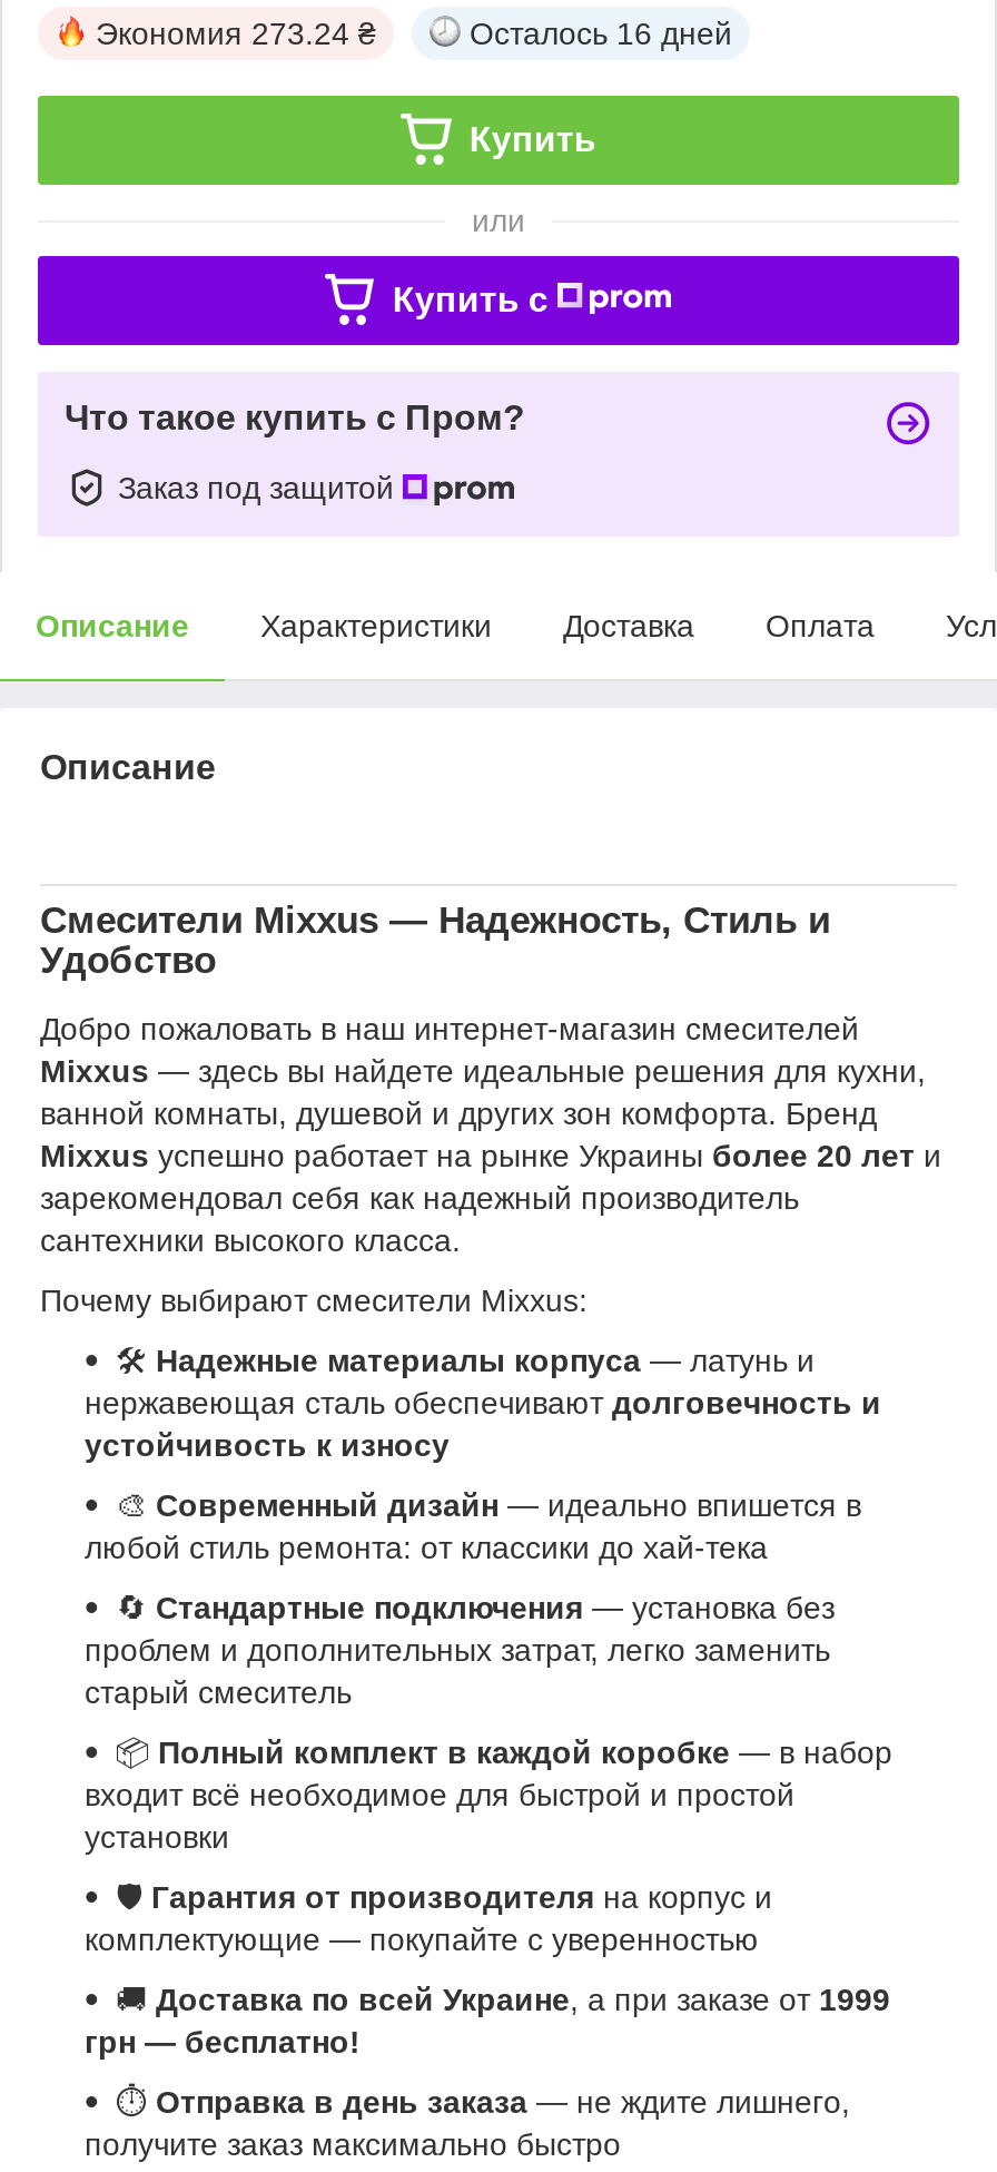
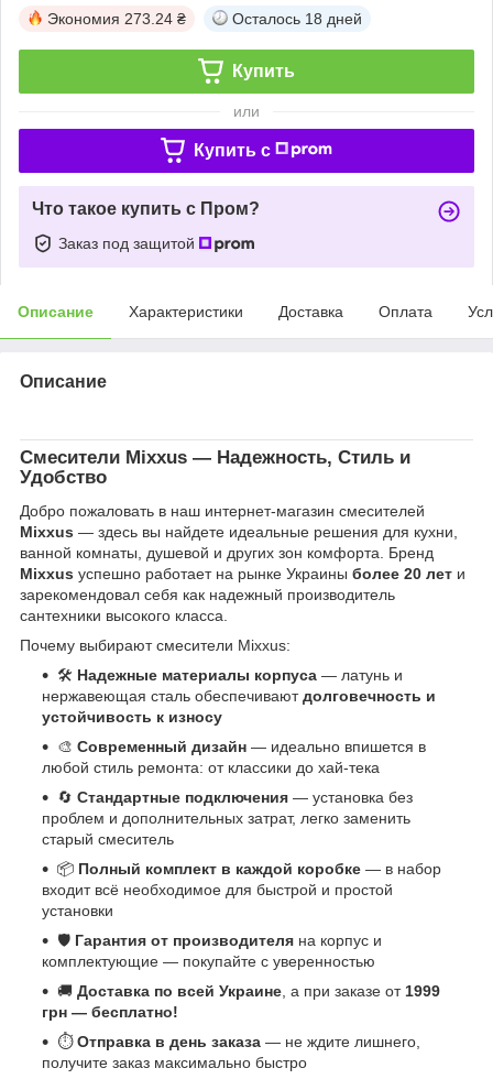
[470,15,732,51] Осталось 16 дней -> [232,10,362,27] Осталось 18 дней

